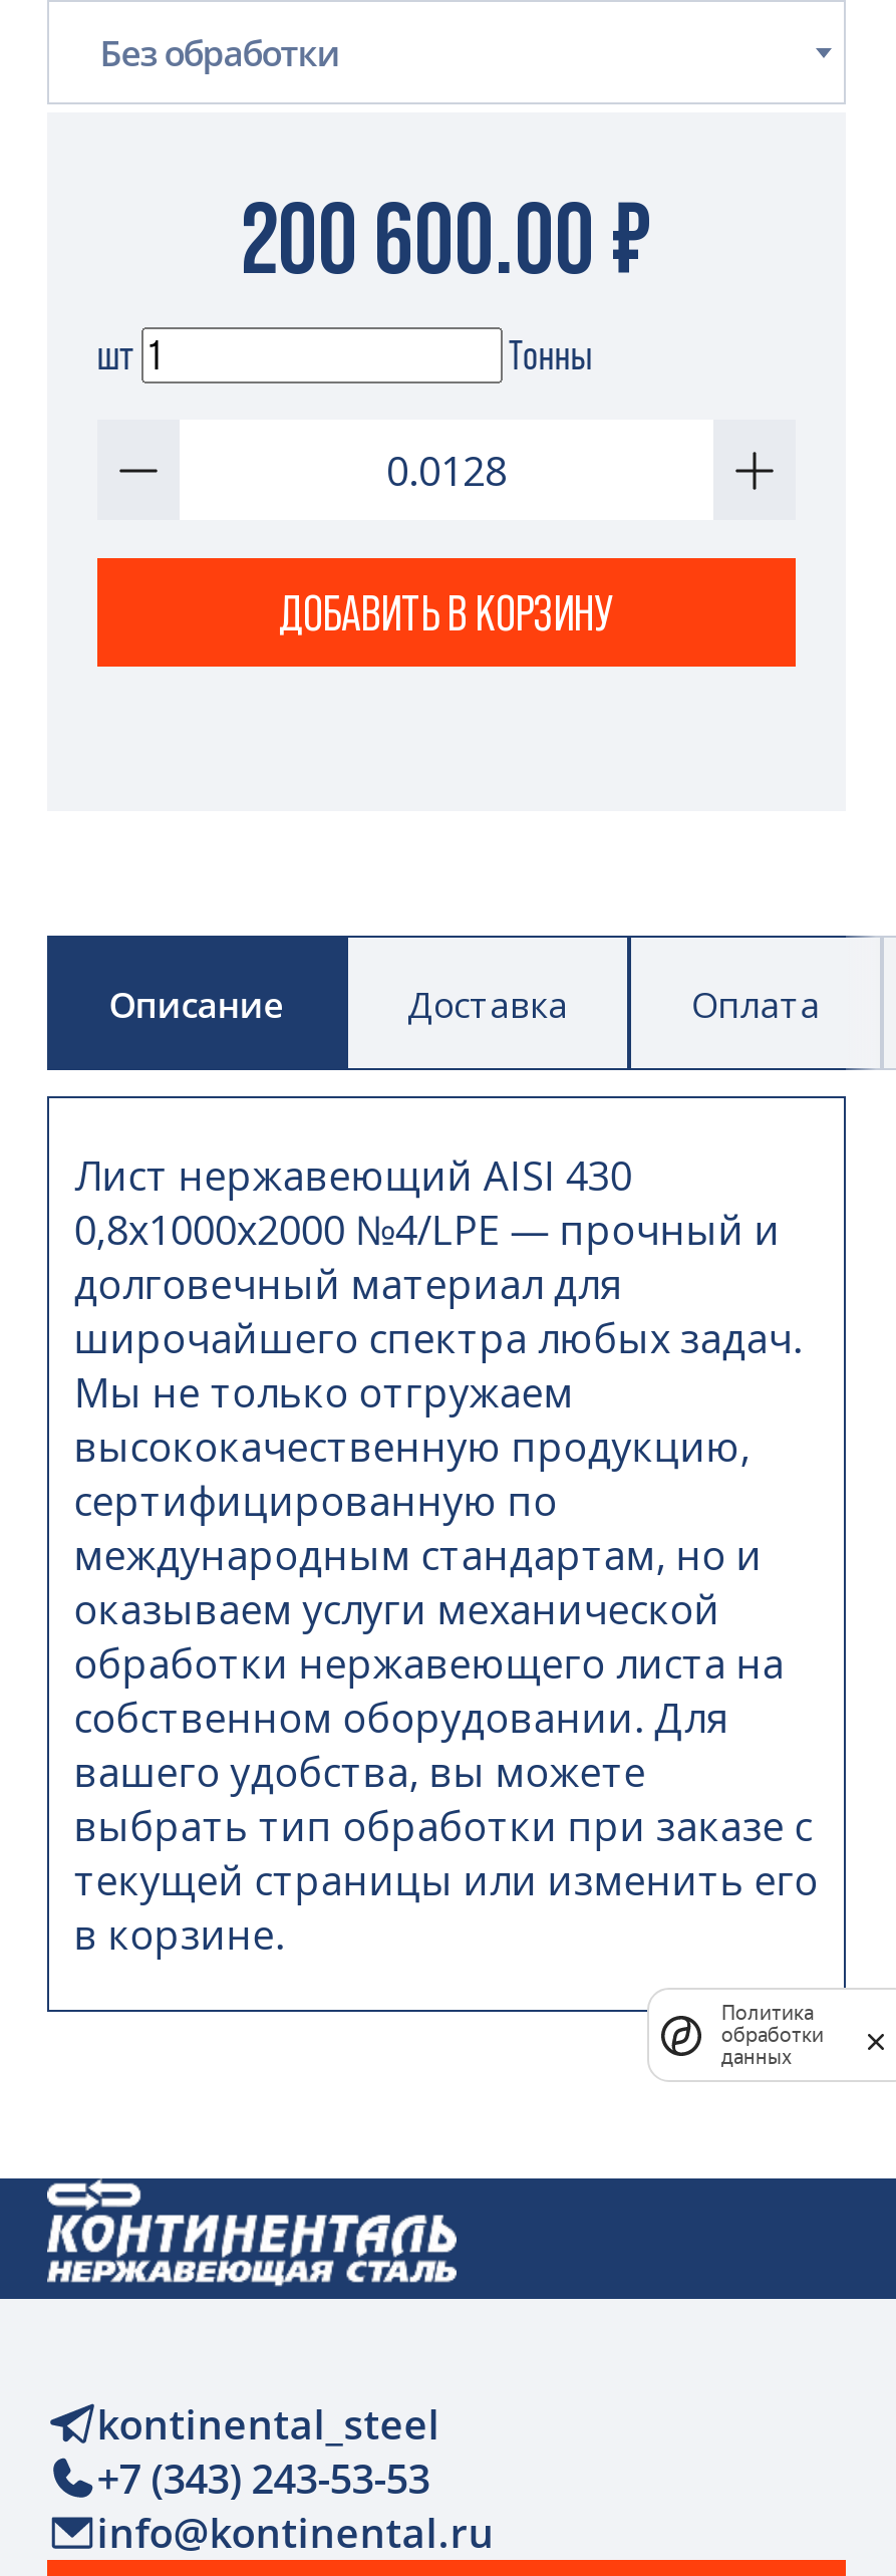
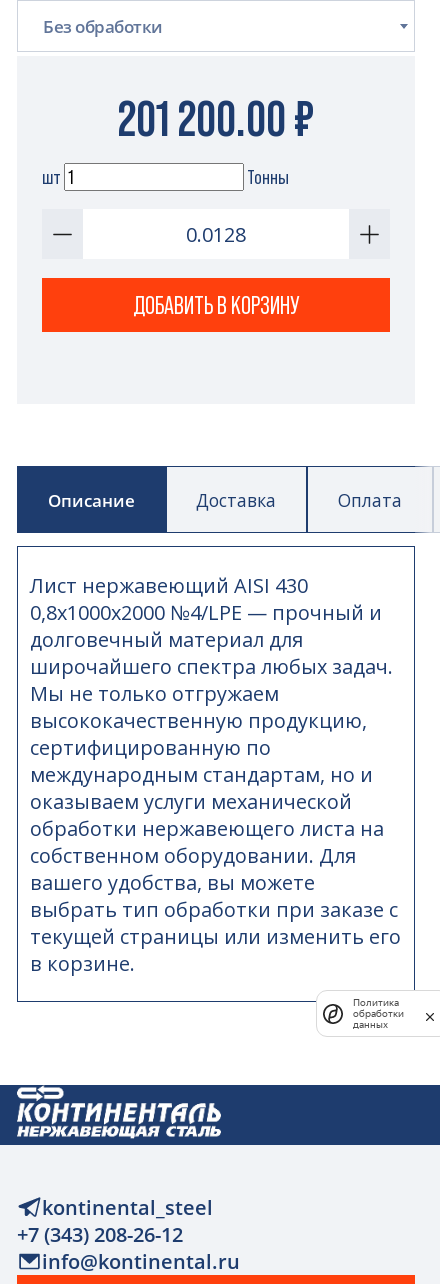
[242,182,651,292] 200 600.00 ₽ -> [118,91,314,146] 201 200.00 ₽
[97,2452,430,2506] +7 (343) 243-53-53 -> [17,1221,183,1248] +7 (343) 208-26-12

